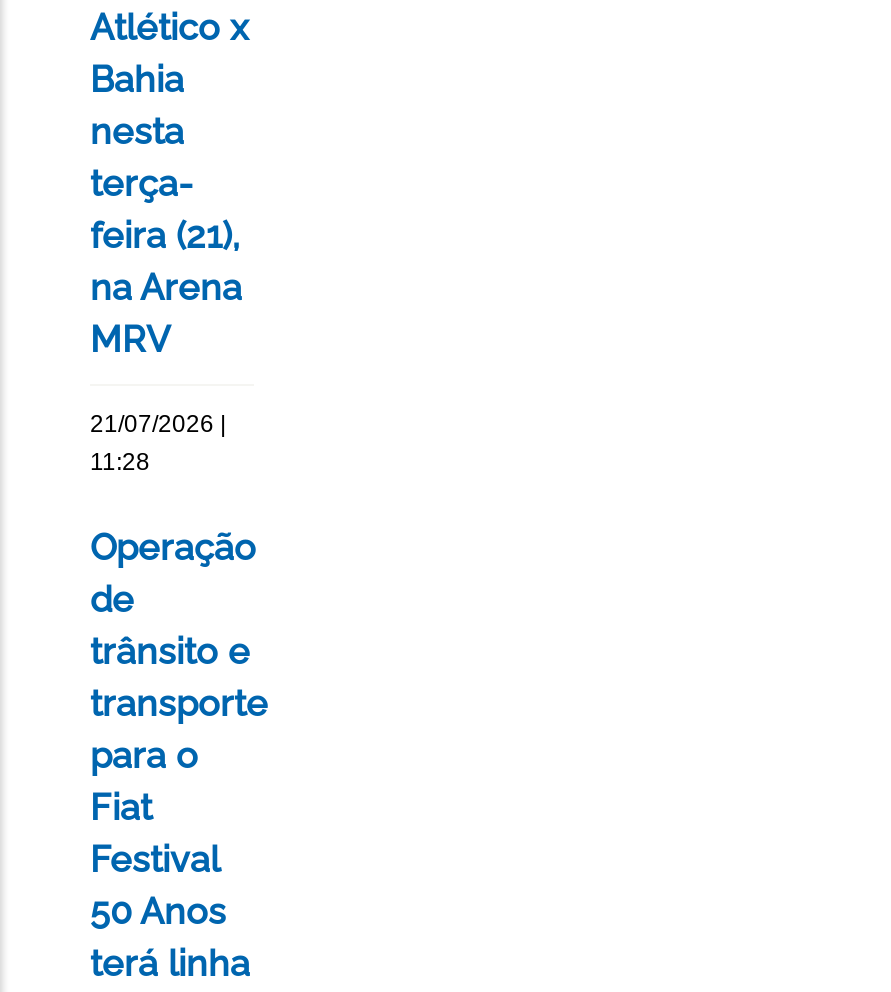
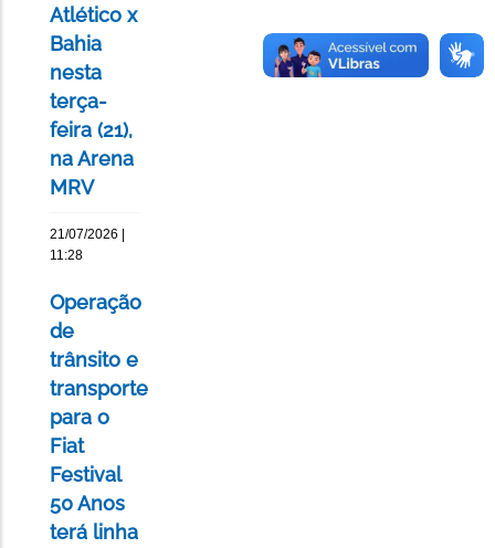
none -> [262,32,430,78] [image]
none -> [439,32,485,78] [image]

